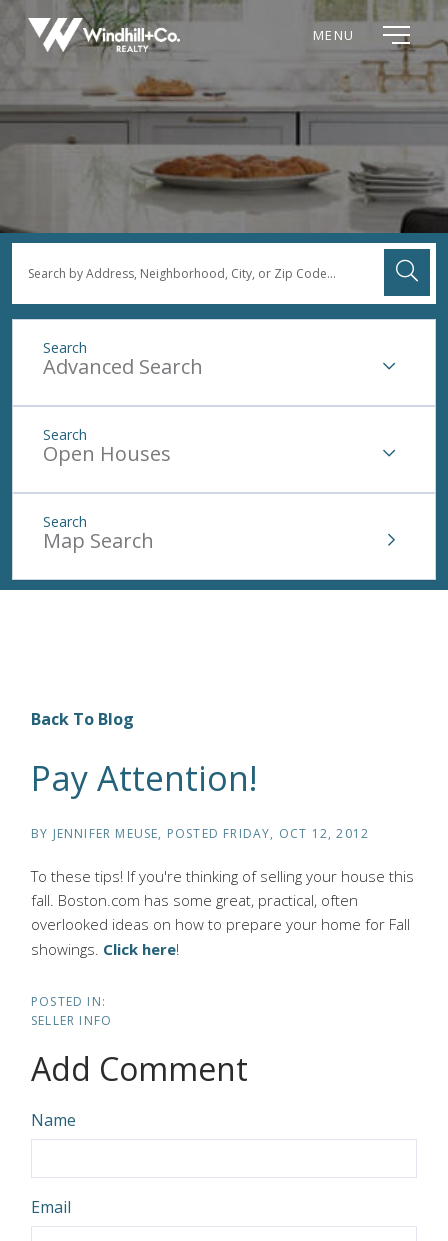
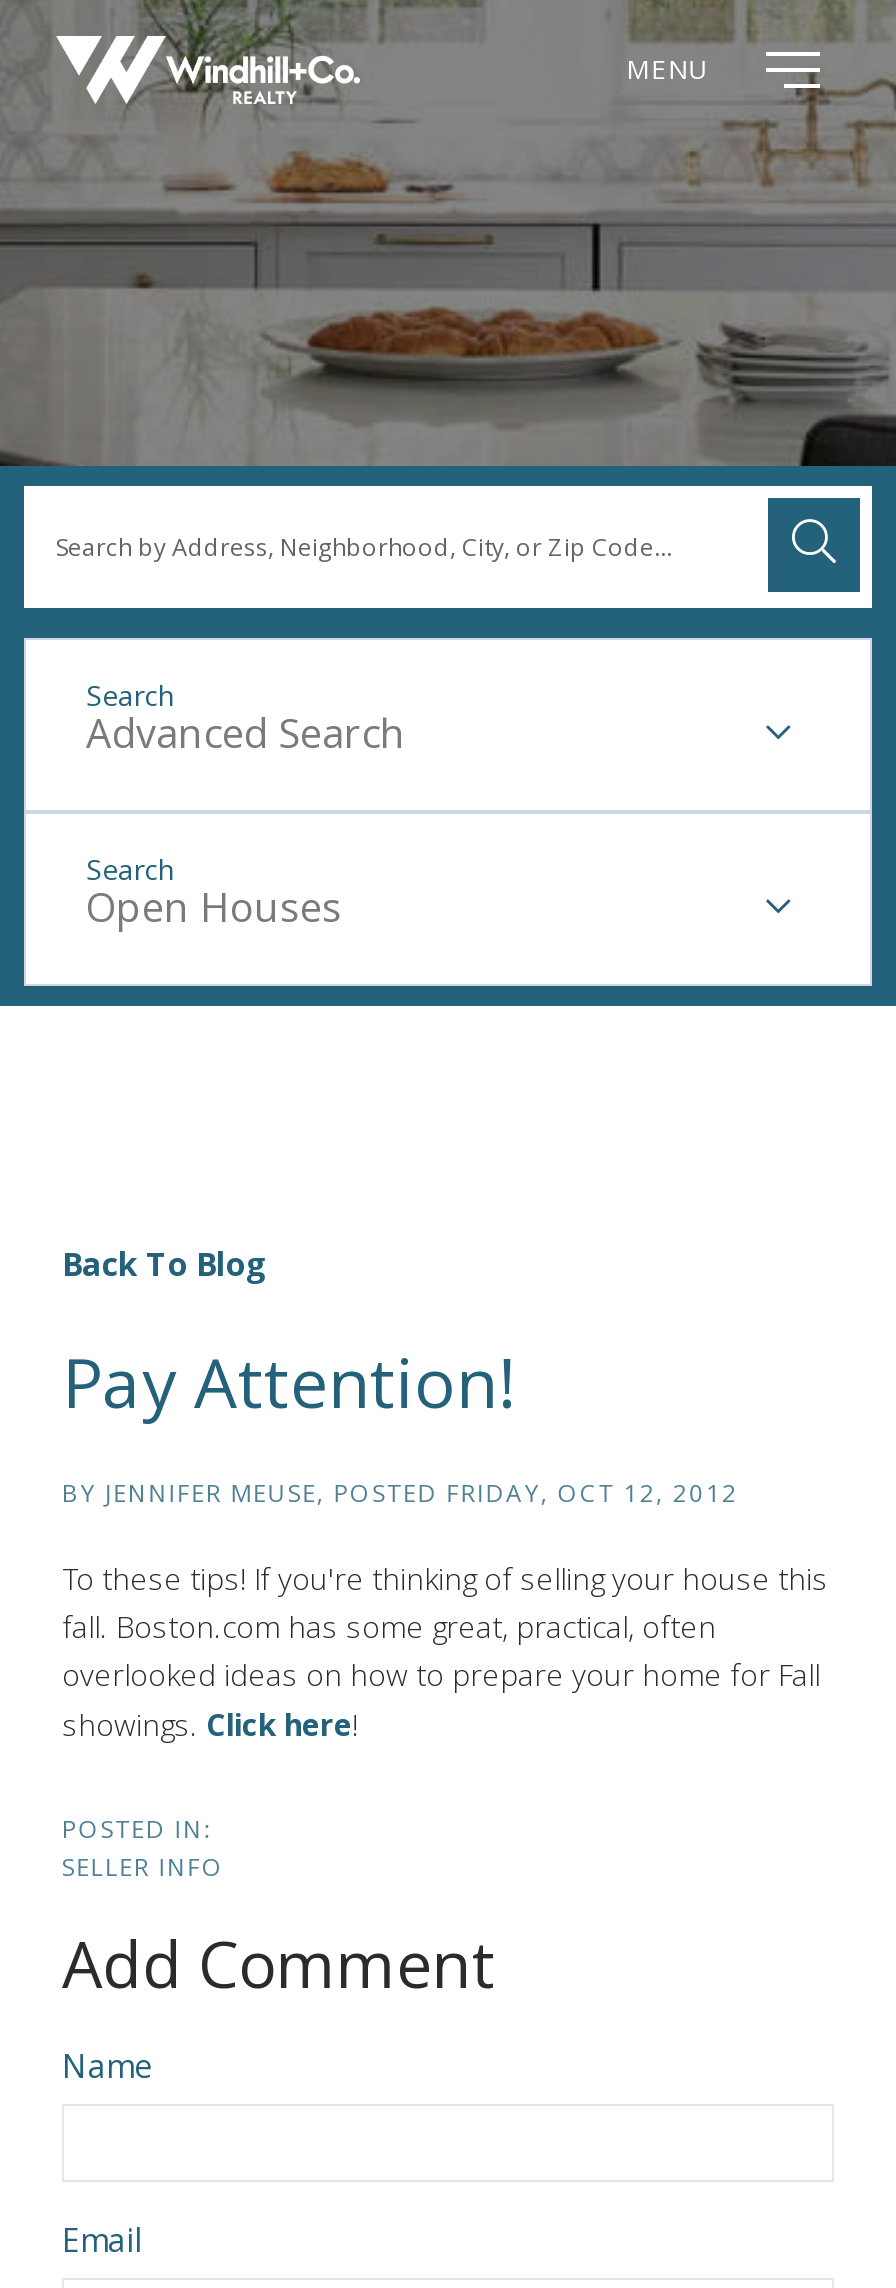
[43,527,154,554] Map Search -> none

